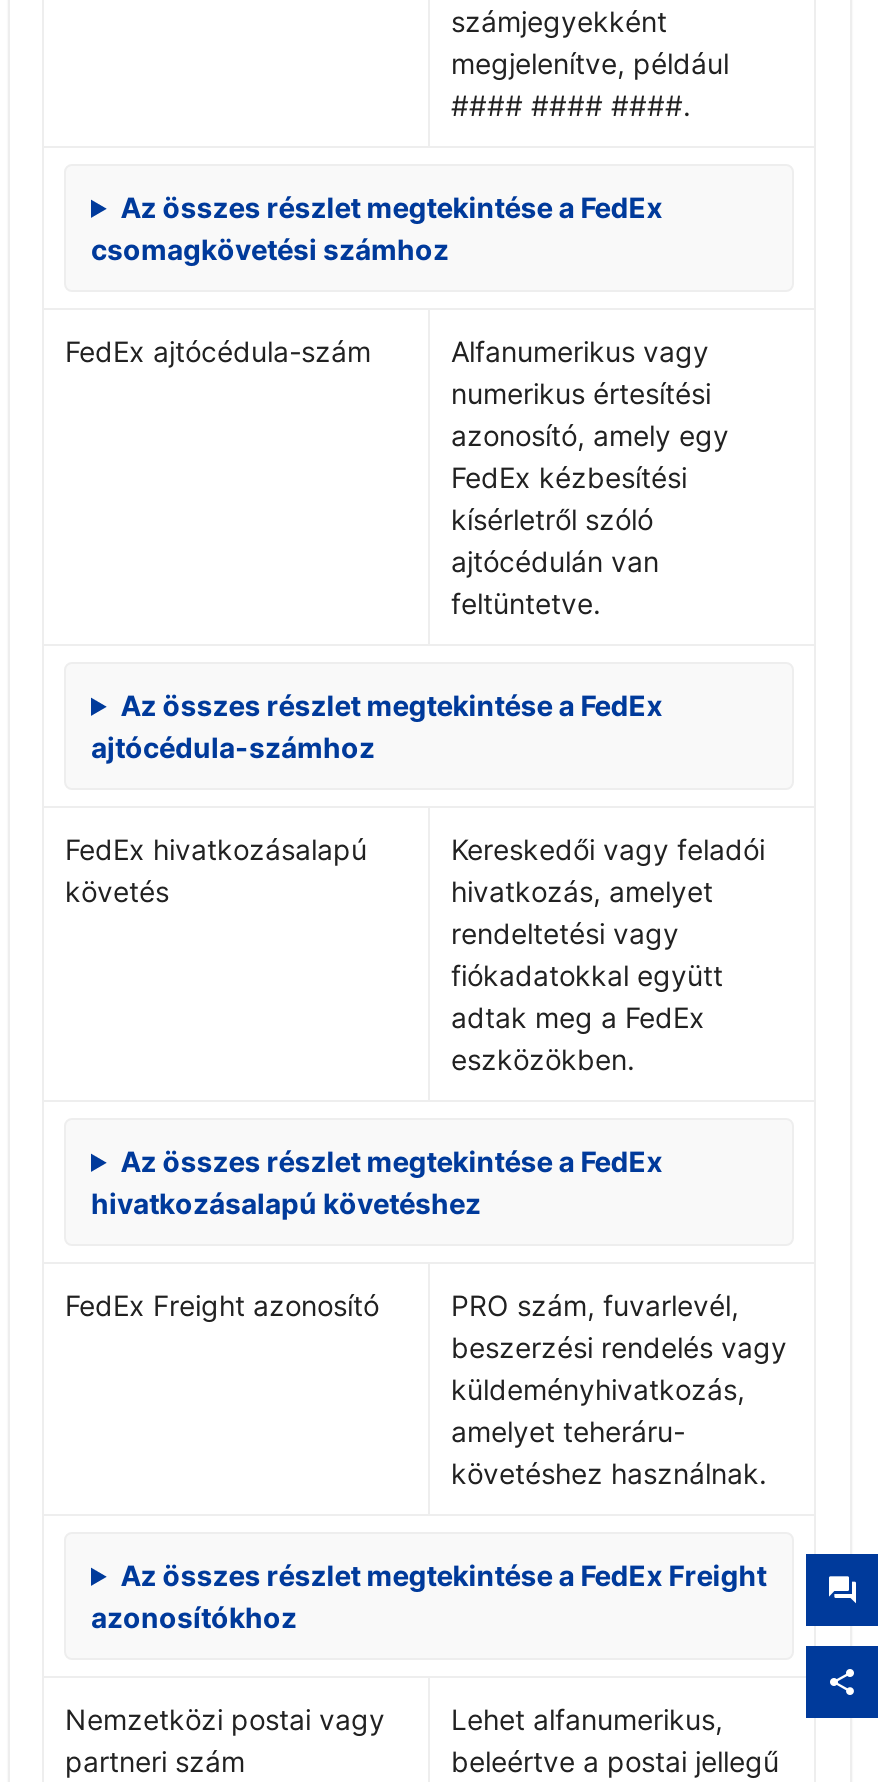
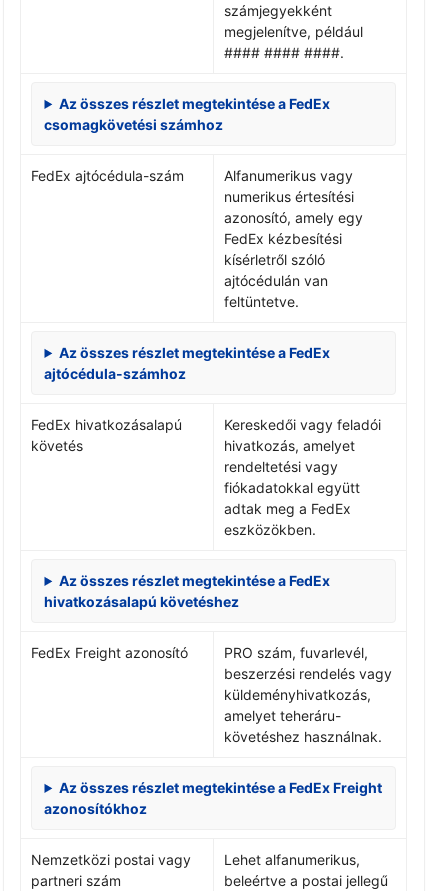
[804,1552,872,1628] [image] -> none
[804,1644,872,1720] [image] -> none

